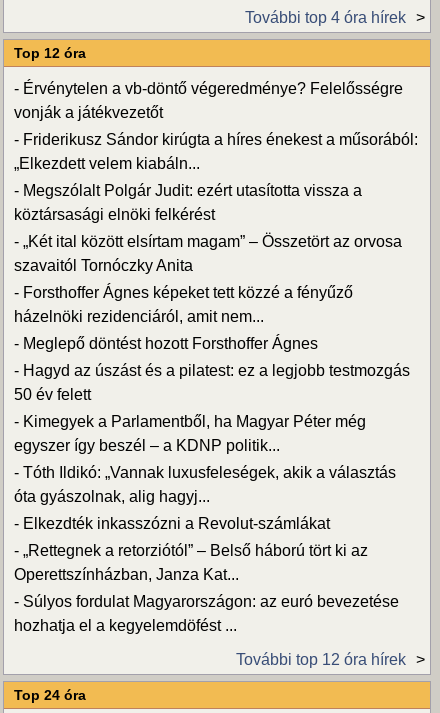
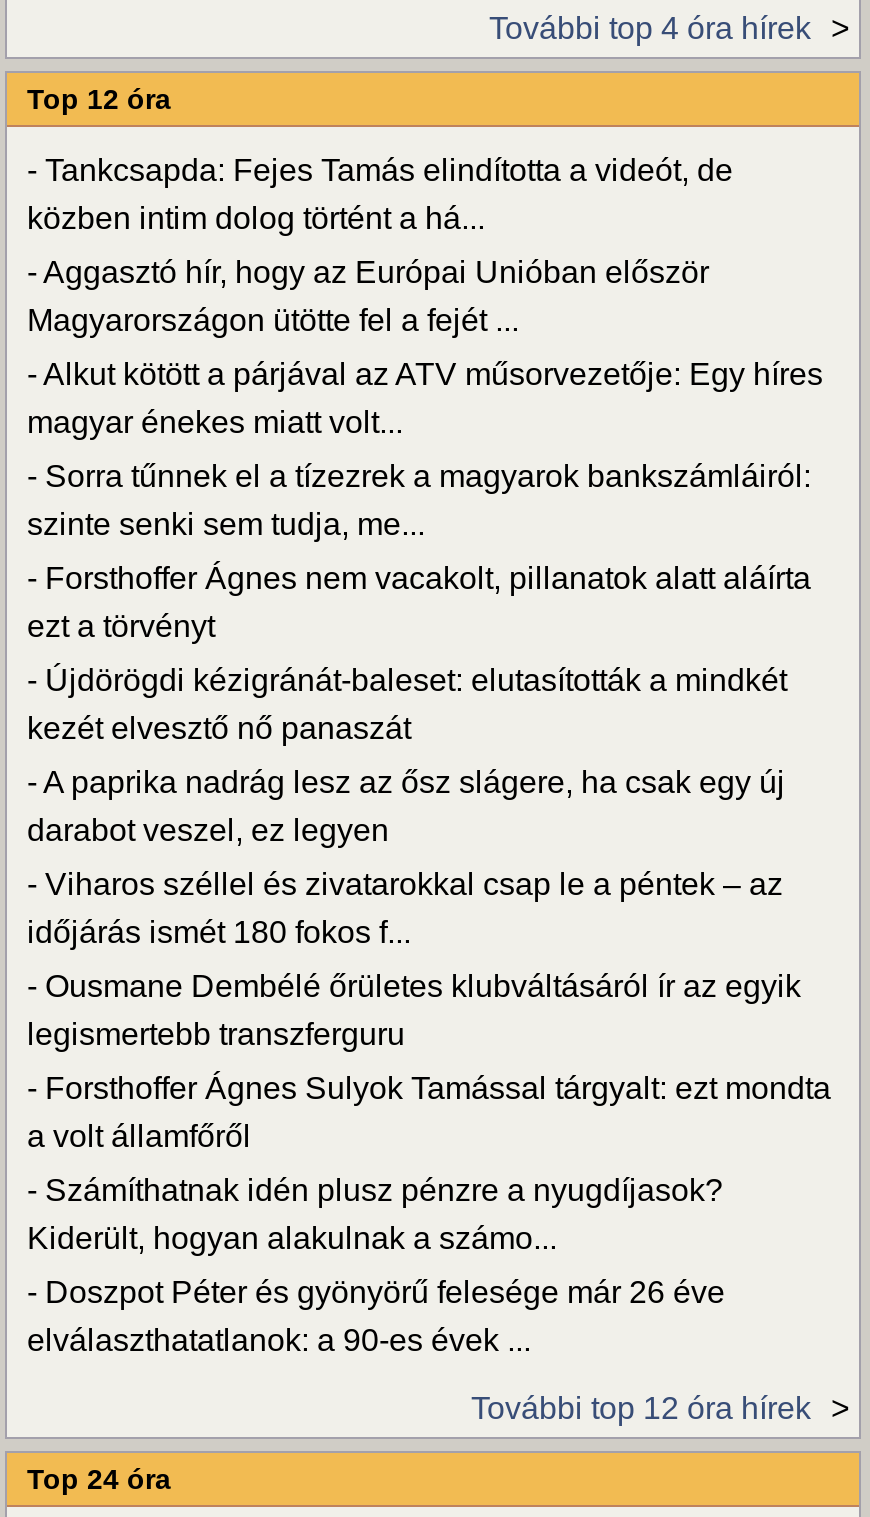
[14,80,403,121] - Érvénytelen a vb-döntő végeredménye? Felelősségre | vonják a játékvezetőt -> [27,153,733,235] - Tankcsapda: Fejes Tamás elindította a videót, de | közben intim dolog történt a há...
[14,131,418,172] - Friderikusz Sándor kirúgta a híres énekest a műsorából: | „Elkezdett velem kiabáln... -> [27,255,709,337] - Aggasztó hír, hogy az Európai Unióban először | Magyarországon ütötte fel a fejét ...
[14,182,362,223] - Megszólalt Polgár Judit: ezért utasította vissza a | köztársasági elnöki felkérést -> [27,357,823,439] - Alkut kötött a párjával az ATV műsorvezetője: Egy híres | magyar énekes miatt volt...
[14,233,402,274] - „Két ital között elsírtam magam” – Összetört az orvosa | szavaitól Tornóczky Anita -> [27,459,811,541] - Sorra tűnnek el a tízezrek a magyarok bankszámláiról: | szinte senki sem tudja, me...
[14,284,353,325] - Forsthoffer Ágnes képeket tett közzé a fényűző | házelnöki rezidenciáról, amit nem... -> [27,561,811,643] - Forsthoffer Ágnes nem vacakolt, pillanatok alatt aláírta | ezt a törvényt
[14,335,318,352] - Meglepő döntést hozott Forsthoffer Ágnes -> [27,663,787,745] - Újdörögdi kézigránát-baleset: elutasították a mindkét | kezét elvesztő nő panaszát
[14,362,410,403] - Hagyd az úszást és a pilatest: ez a legjobb testmozgás | 50 év felett -> [27,765,785,847] - A paprika nadrág lesz az ősz slágere, ha csak egy új | darabot veszel, ez legyen
[14,413,366,454] - Kimegyek a Parlamentből, ha Magyar Péter még | egyszer így beszél – a KDNP politik... -> [27,867,783,949] - Viharos széllel és zivatarokkal csap le a péntek – az | időjárás ismét 180 fokos f...
[14,464,396,505] - Tóth Ildikó: „Vannak luxusfeleségek, akik a választás | óta gyászolnak, alig hagyj... -> [27,969,801,1051] - Ousmane Dembélé őrületes klubváltásáról ír az egyik | legismertebb transzferguru
[14,515,330,532] - Elkezdték inkasszózni a Revolut-számlákat -> [27,1071,831,1153] - Forsthoffer Ágnes Sulyok Tamással tárgyalt: ezt mondta | a volt államfőről
[14,542,368,583] - „Rettegnek a retorziótól” – Belső háború tört ki az | Operettszínházban, Janza Kat... -> [27,1173,723,1255] - Számíthatnak idén plusz pénzre a nyugdíjasok? | Kiderült, hogyan alakulnak a számo...
[14,593,399,634] - Súlyos fordulat Magyarországon: az euró bevezetése | hozhatja el a kegyelemdöfést ... -> [27,1275,725,1357] - Doszpot Péter és gyönyörű felesége már 26 éve | elválaszthatatlanok: a 90-es évek ...

